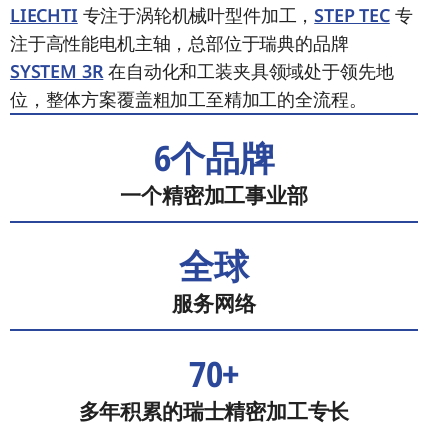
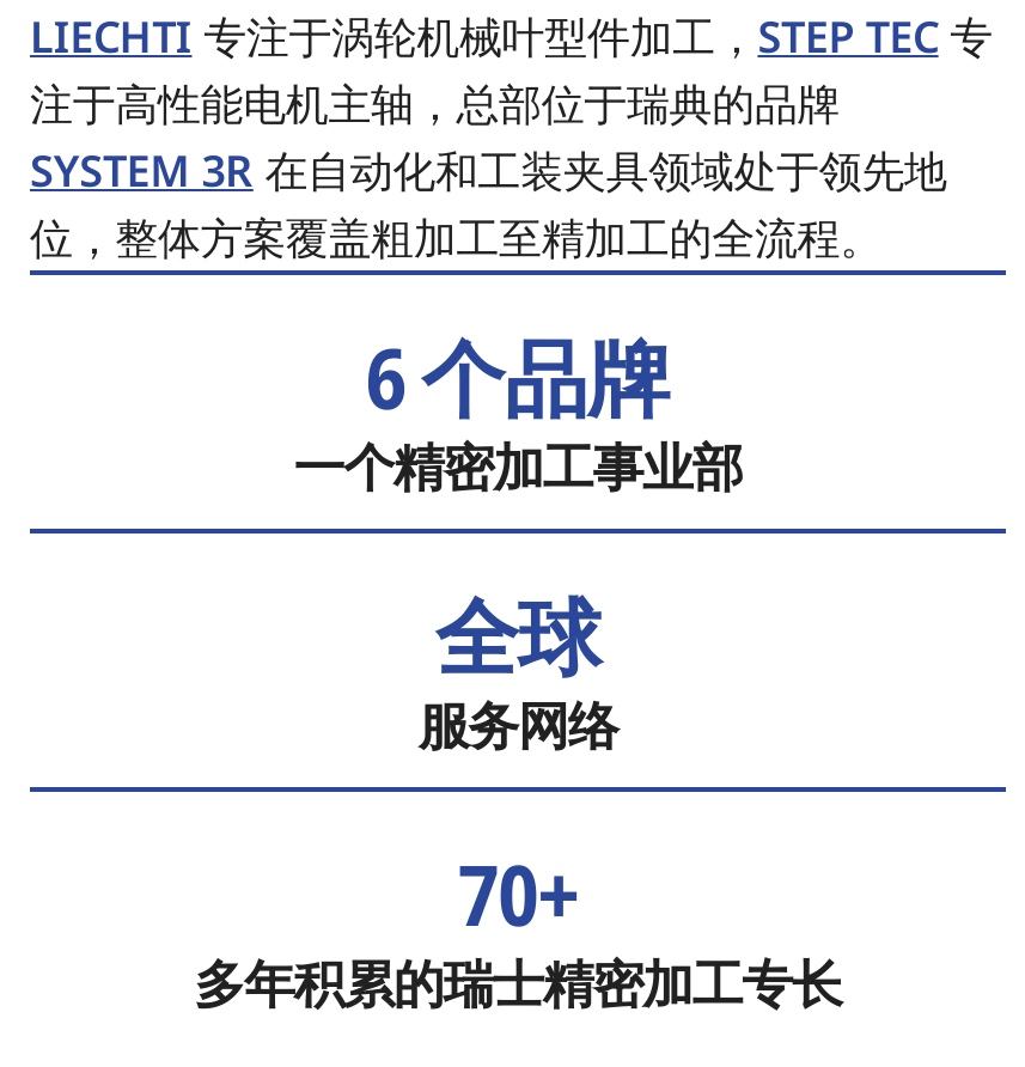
[154,134,274,181] 6个品牌 -> [366,321,670,433] 6 个品牌

